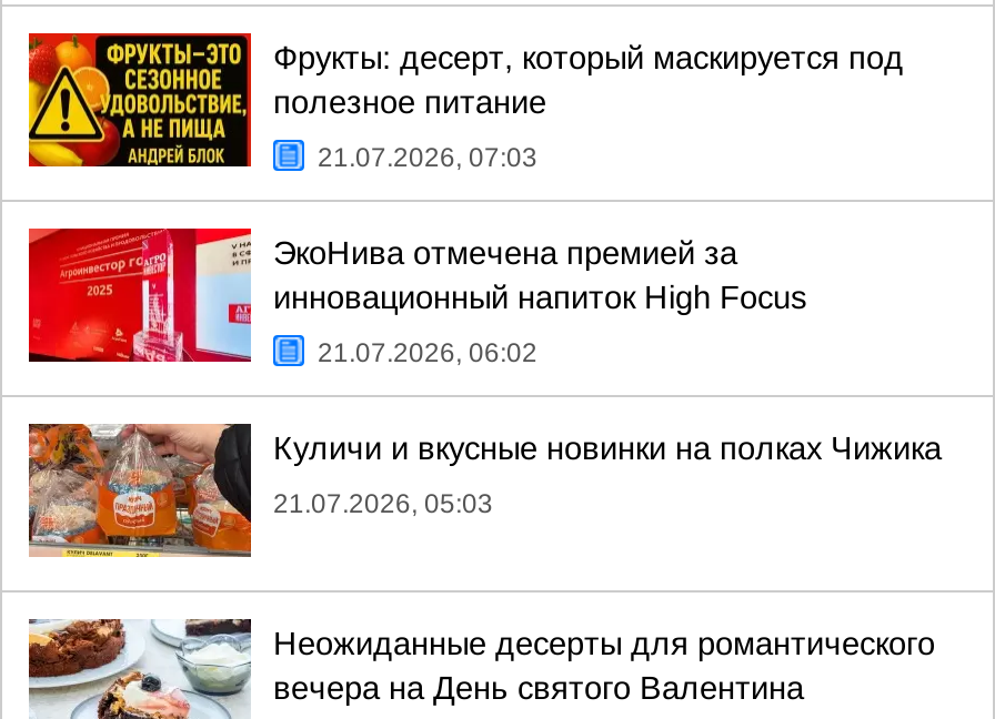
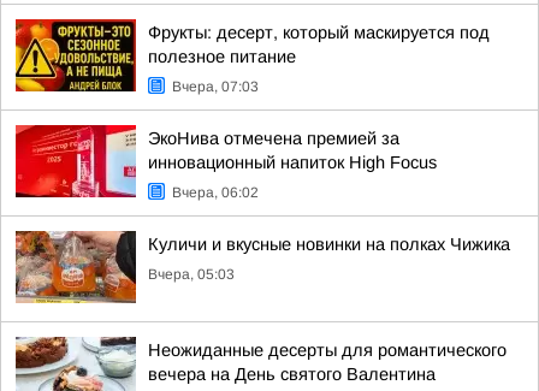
[318,142,537,173] 21.07.2026, 07:03 -> [172,78,259,95] Вчера, 07:03
[318,337,537,368] 21.07.2026, 06:02 -> [172,184,259,201] Вчера, 06:02
[273,488,493,519] 21.07.2026, 05:03 -> [148,266,235,283] Вчера, 05:03

